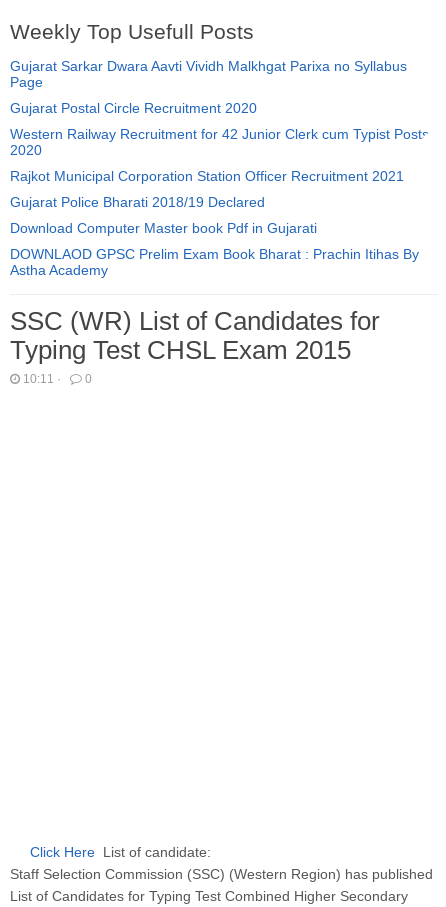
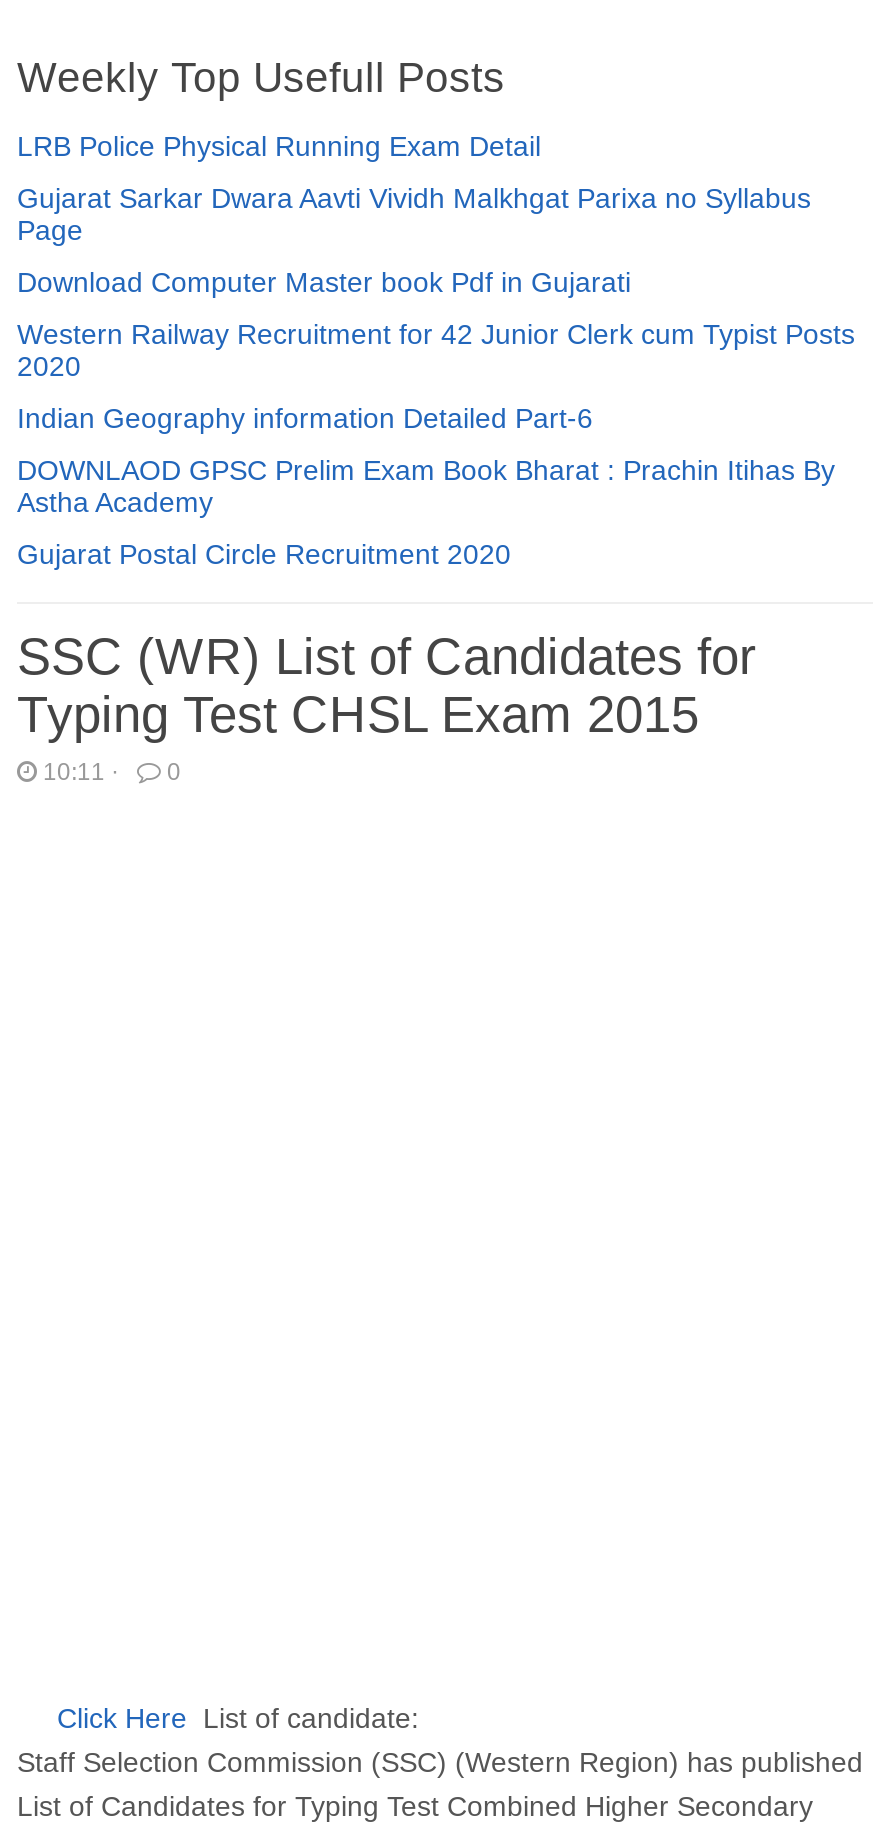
none -> [17,130,541,162] LRB Police Physical Running Exam Detail
moved [10,58,407,90] -> [17,182,811,246]: Gujarat Sarkar Dwara Aavti Vividh Malkhgat Parixa no Syllabus | Page
moved [10,100,257,116] -> [17,538,511,570]: Gujarat Postal Circle Recruitment 2020
moved [10,126,429,158] -> [17,318,855,382]: Western Railway Recruitment for 42 Junior Clerk cum Typist Posts | 2020
[10,168,404,210] Rajkot Municipal Corporation Station Officer Recruitment 2021 | Gujarat Police Bharati 2018/19 Declared -> [17,402,593,434] Indian Geography information Detailed Part-6
moved [10,220,317,236] -> [17,266,631,298]: Download Computer Master book Pdf in Gujarati
moved [10,246,419,278] -> [17,454,835,518]: DOWNLAOD GPSC Prelim Exam Book Bharat : Prachin Itihas By | Astha Academy

